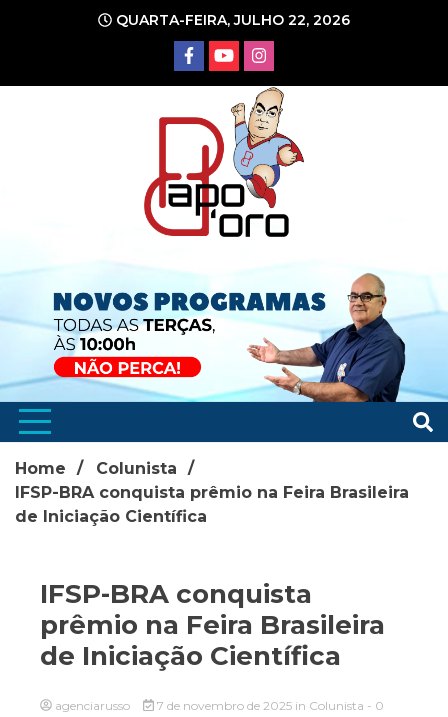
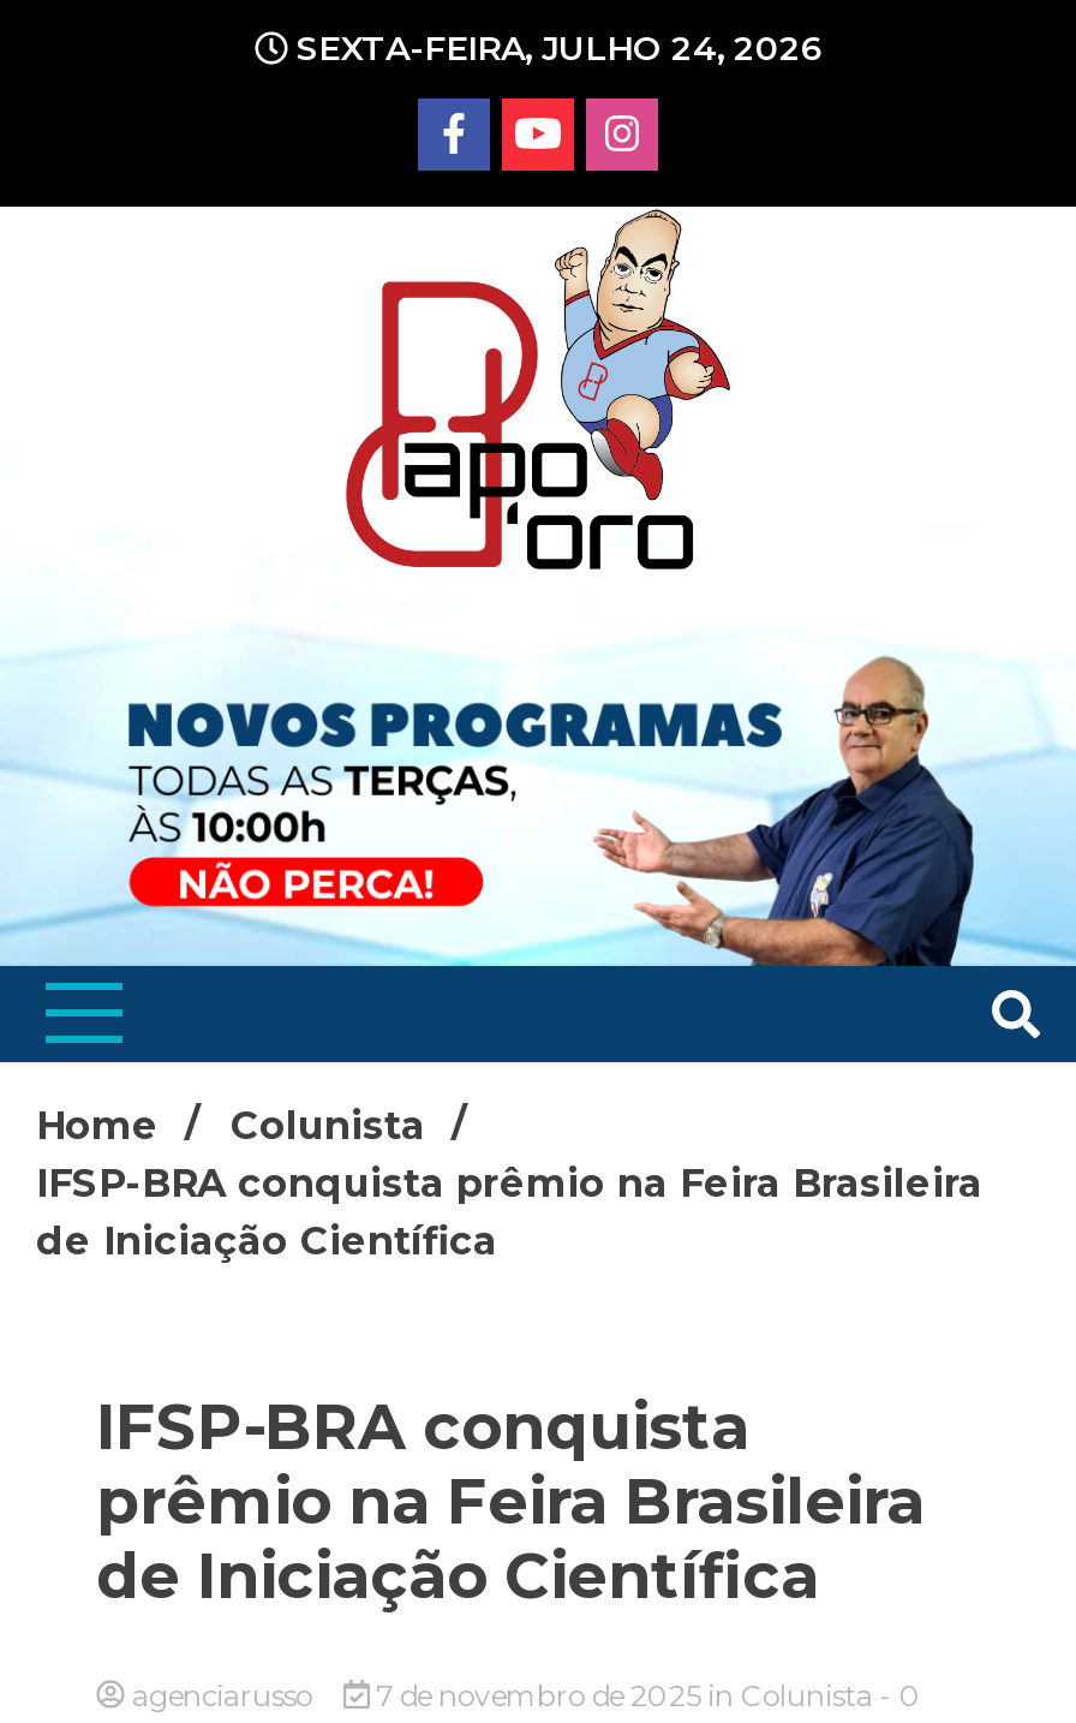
[112,11,350,29] QUARTA-FEIRA, JULHO 22, 2026 -> [287,26,823,70] SEXTA-FEIRA, JULHO 24, 2026

